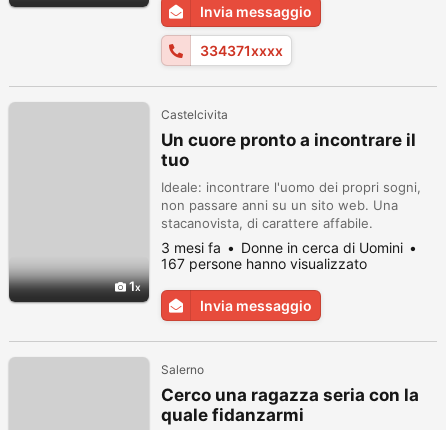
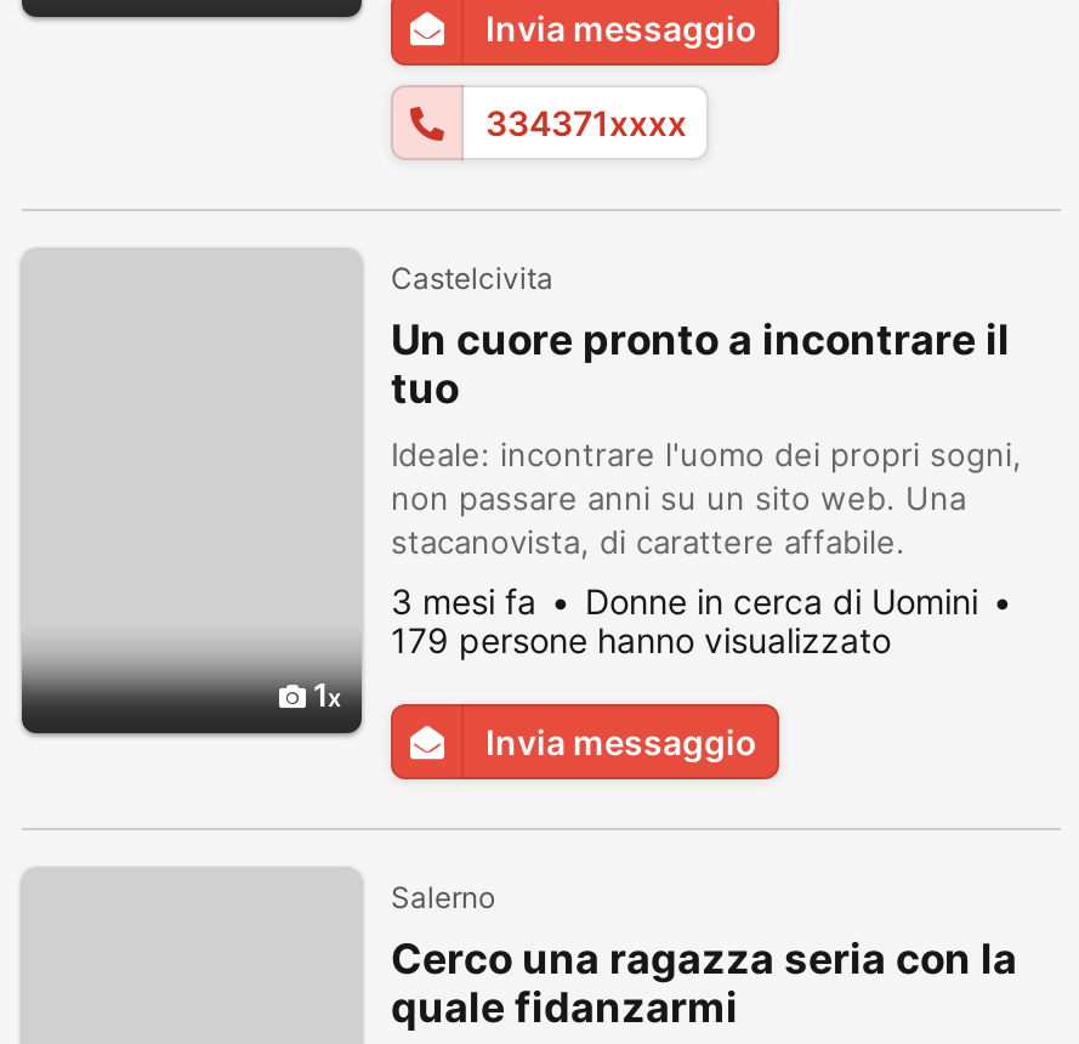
[161,255,367,272] 167 persone hanno visualizzato -> [391,619,891,660] 179 persone hanno visualizzato

